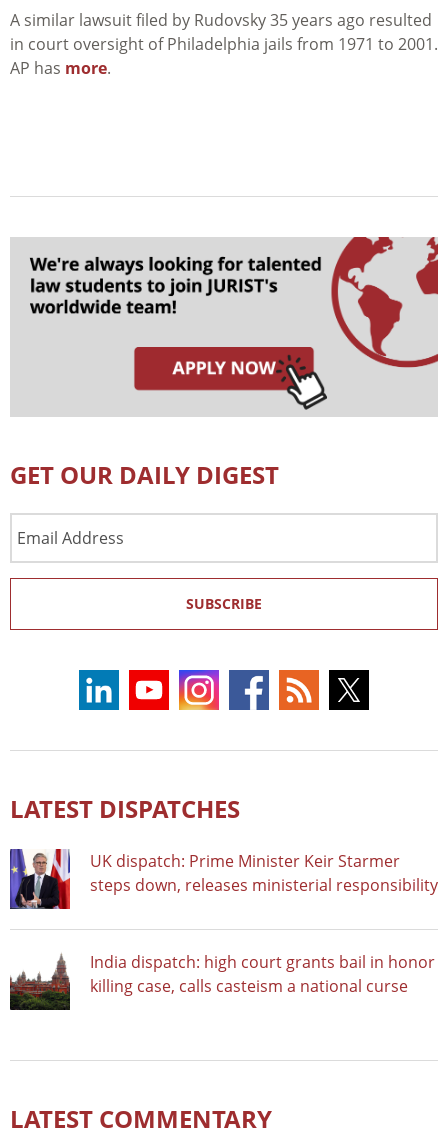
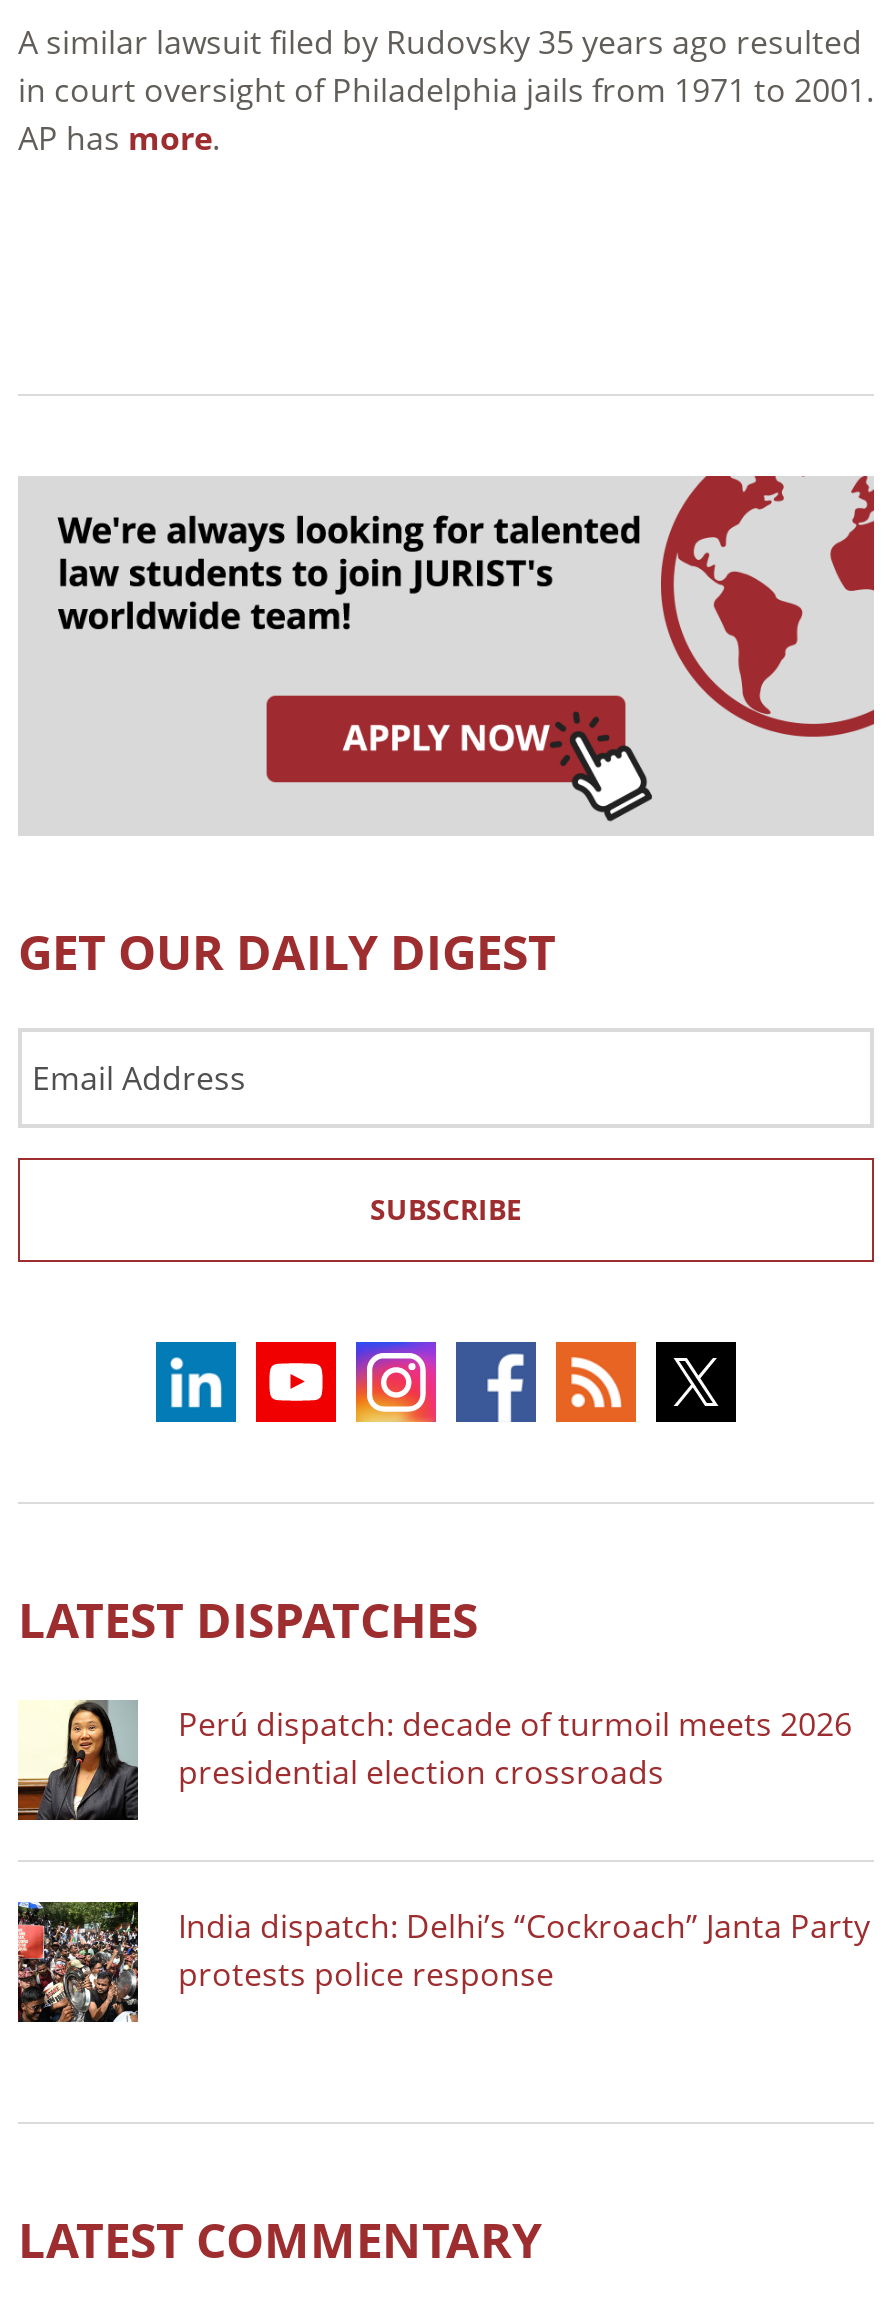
[9,848,438,910] [image] | UK dispatch: Prime Minister Keir Starmer | steps down, releases ministerial responsibility -> [16,1698,852,1822] [image] | Perú dispatch: decade of turmoil meets 2026 | presidential election crossroads
[10,950,435,1011] [image] | India dispatch: high court grants bail in honor | killing case, calls casteism a national curse -> [16,1900,870,2024] [image] | India dispatch: Delhi’s “Cockroach” Janta Party | protests police response

